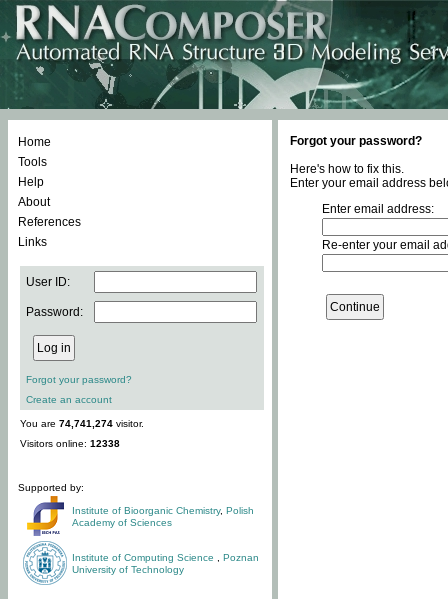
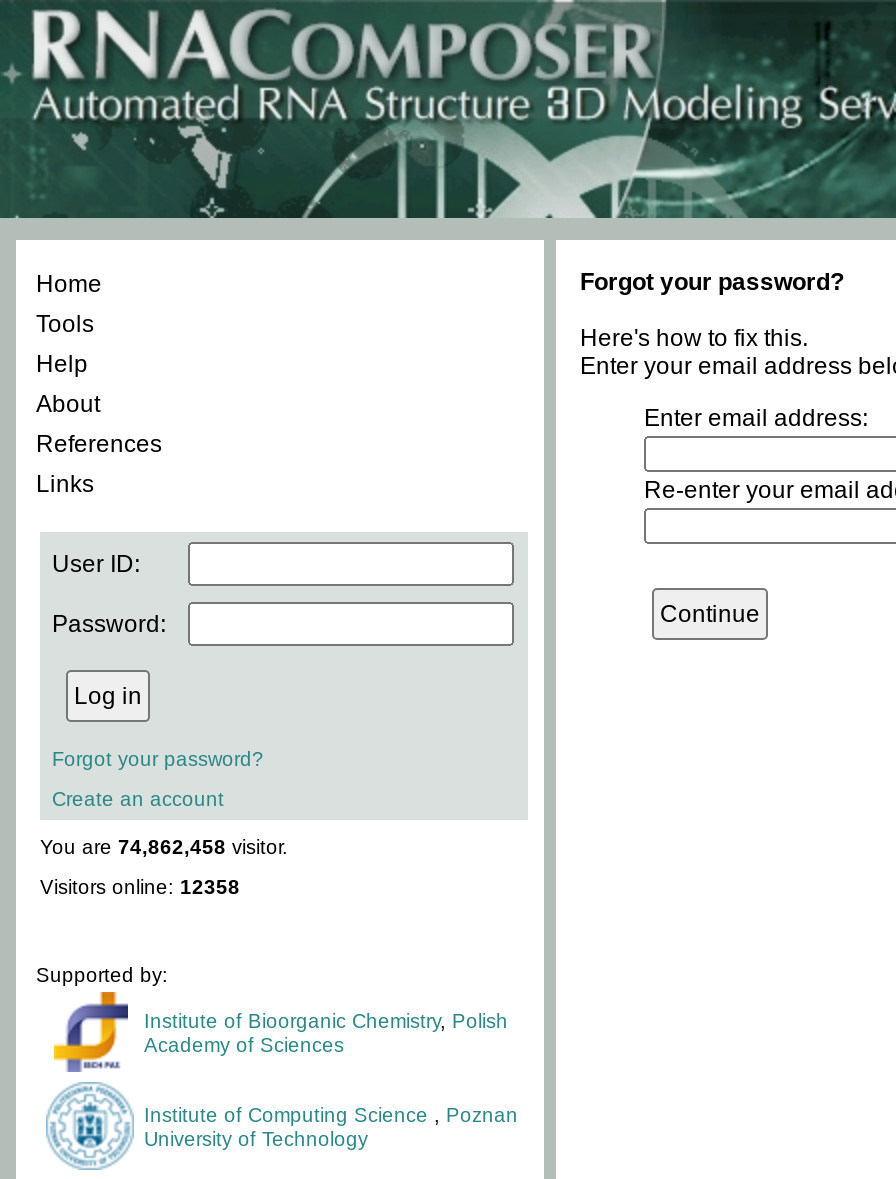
[20,418,144,429] You are 74,741,274 visitor. -> [40,836,288,858] You are 74,862,458 visitor.
[20,438,120,449] Visitors online: 12338 -> [40,876,240,898] Visitors online: 12358

